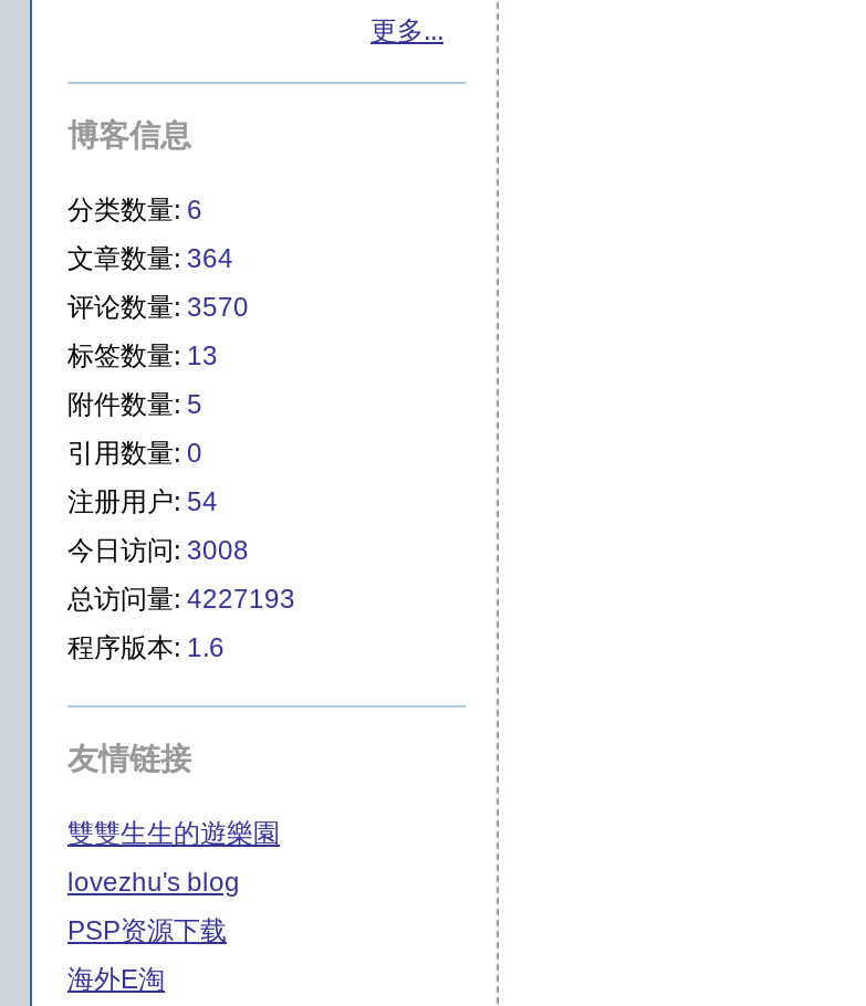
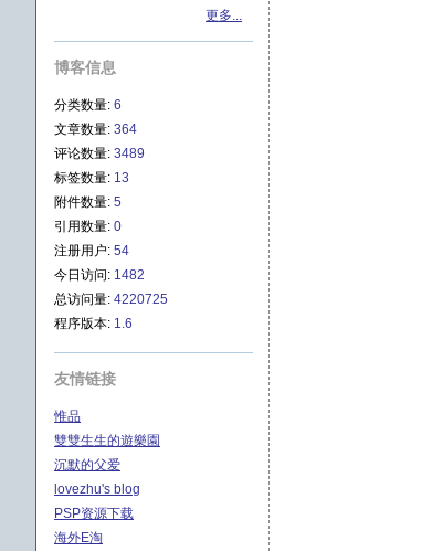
[67,292,249,323] 评论数量: 3570 -> [54,146,145,161] 评论数量: 3489
[67,535,249,566] 今日访问: 3008 -> [54,267,145,283] 今日访问: 1482
[67,584,295,615] 总访问量: 4227193 -> [54,292,168,307] 总访问量: 4220725
none -> [54,409,81,424] 惟品
none -> [54,457,120,473] 沉默的父爱

